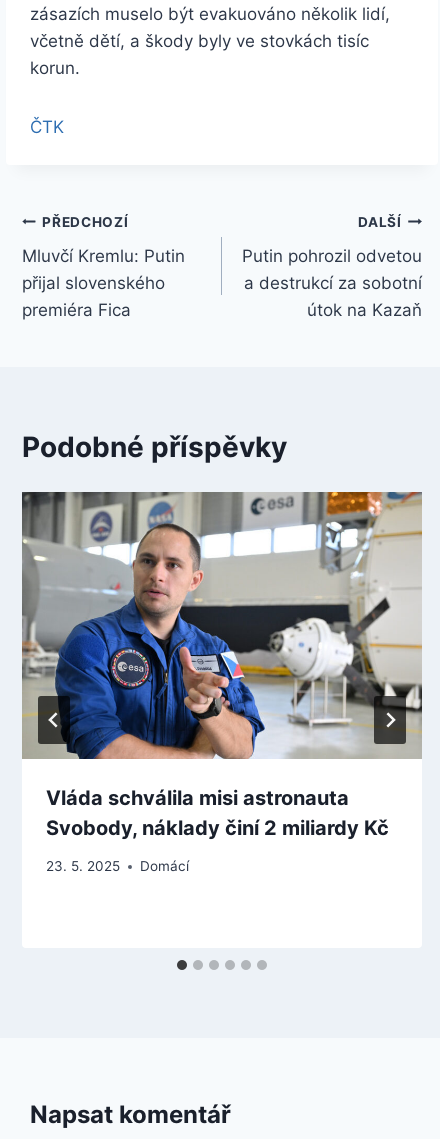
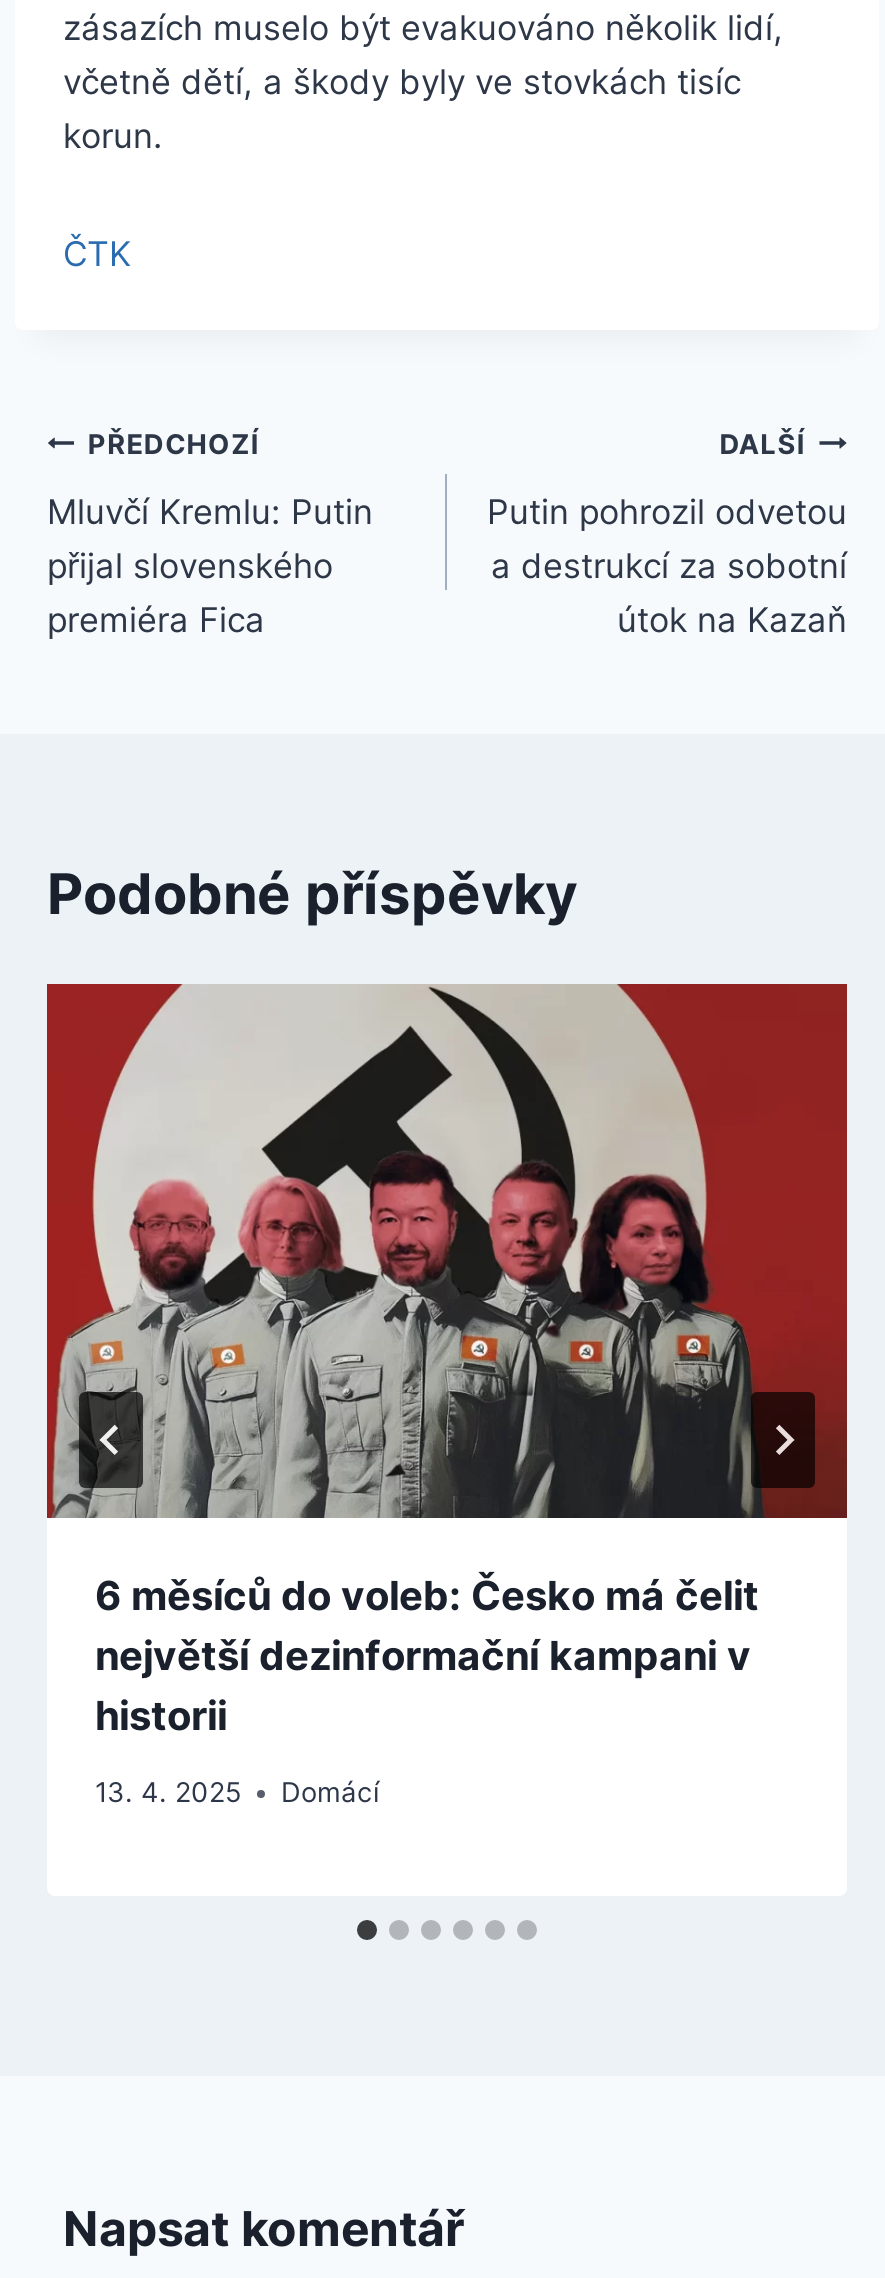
[21,491,423,840] [image] | Vláda schválila misi astronauta | Svobody, náklady činí 2 miliardy Kč -> [45,982,849,1740] [image] | 6 měsíců do voleb: Česko má čelit | největší dezinformační kampani v | historii
[46,858,189,874] 23. 5. 2025 Domácí -> [95,1777,379,1809] 13. 4. 2025 Domácí
moved [140,858,189,874] -> [281,1777,379,1809]: Domácí

